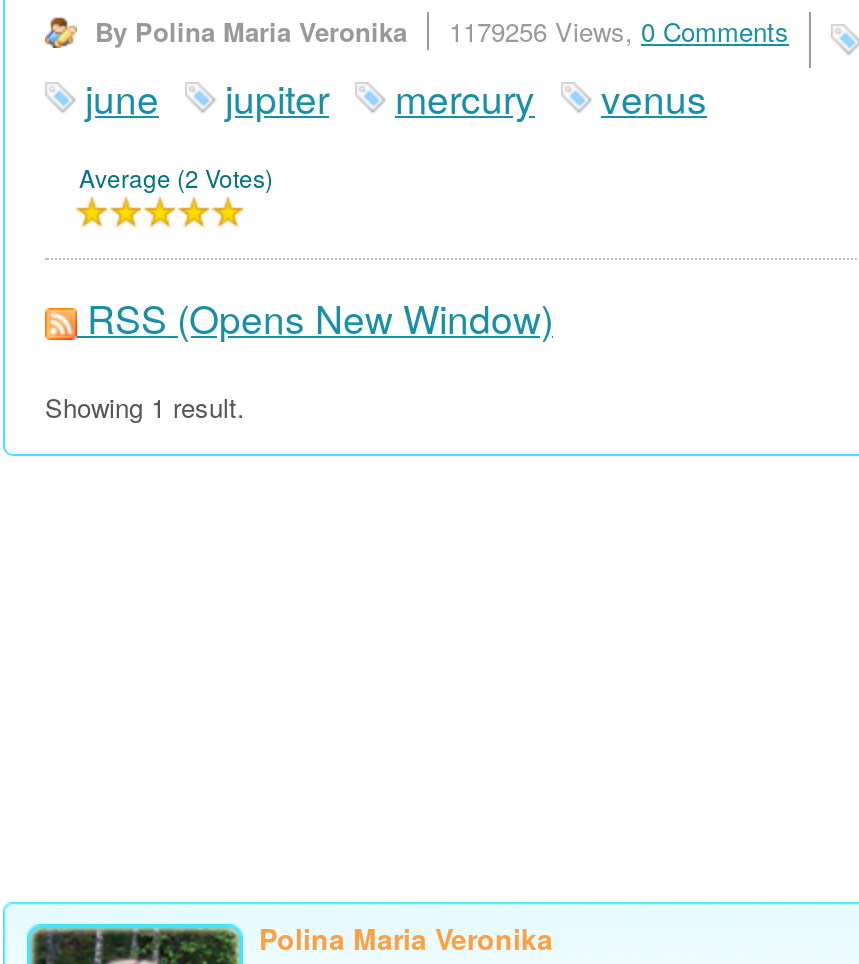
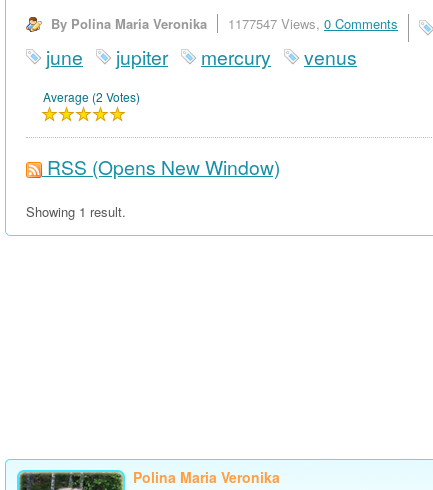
[449,12,789,50] 1179256 Views, 0 Comments -> [228,14,398,33] 1177547 Views, 0 Comments

